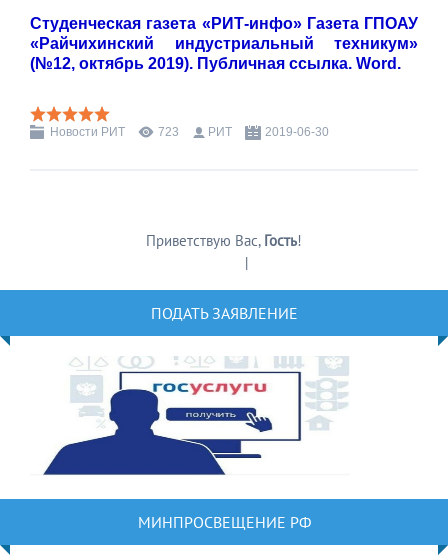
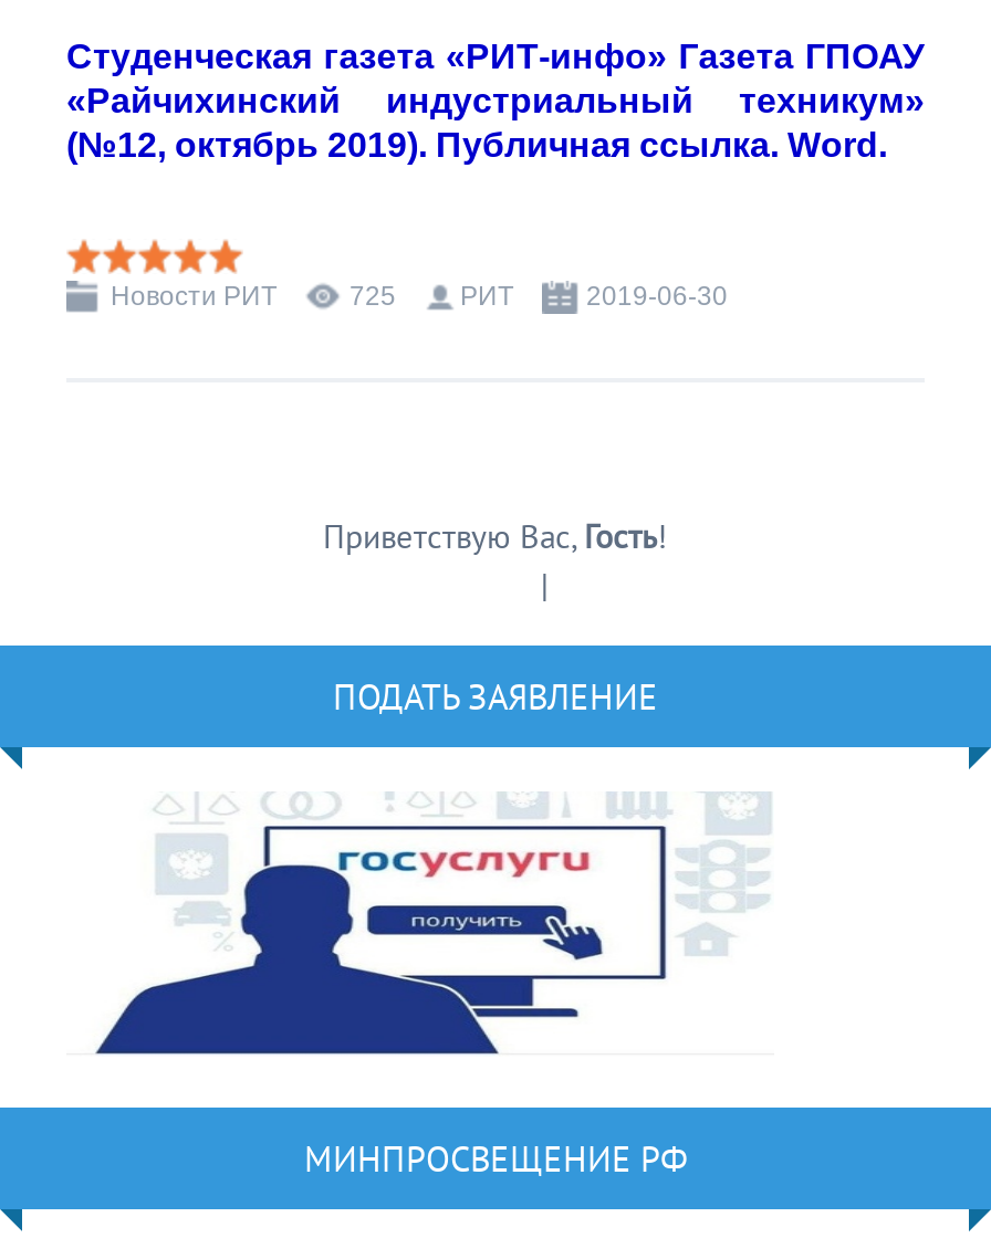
[158,125,179,139] 723 -> [350,280,396,311] 725

